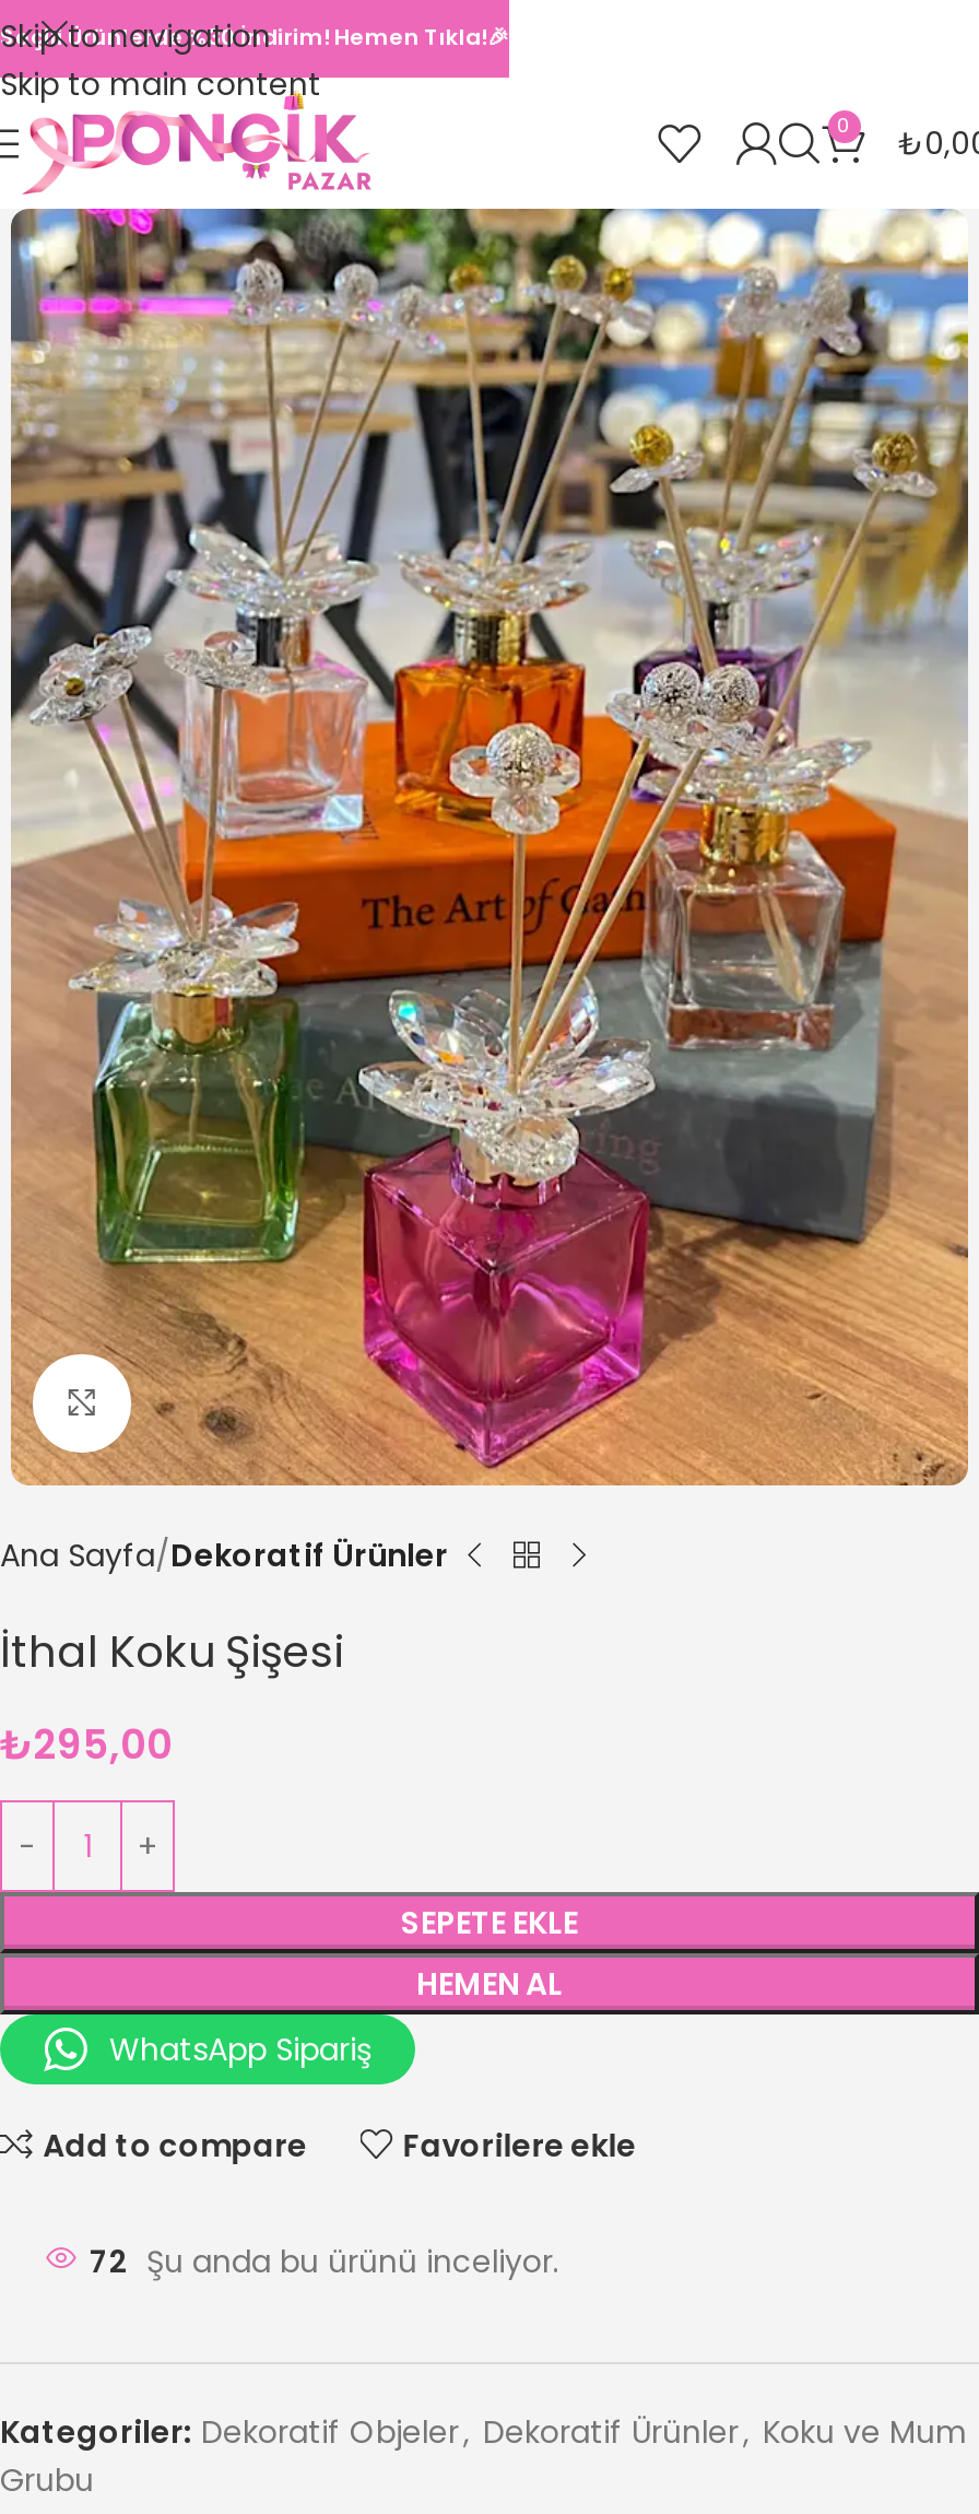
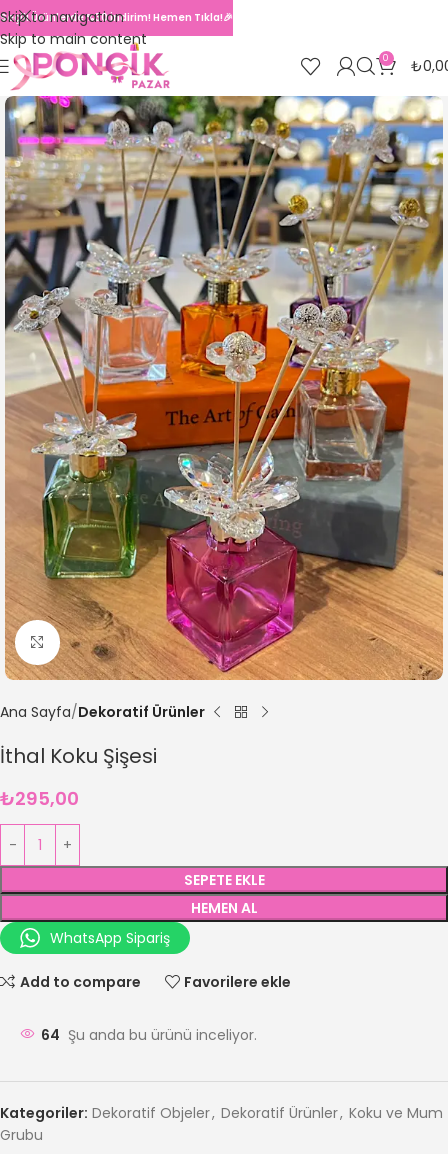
[90,2240,559,2283] 72 Şu anda bu ürünü inceliyor. -> [41,1025,257,1045] 64 Şu anda bu ürünü inceliyor.

